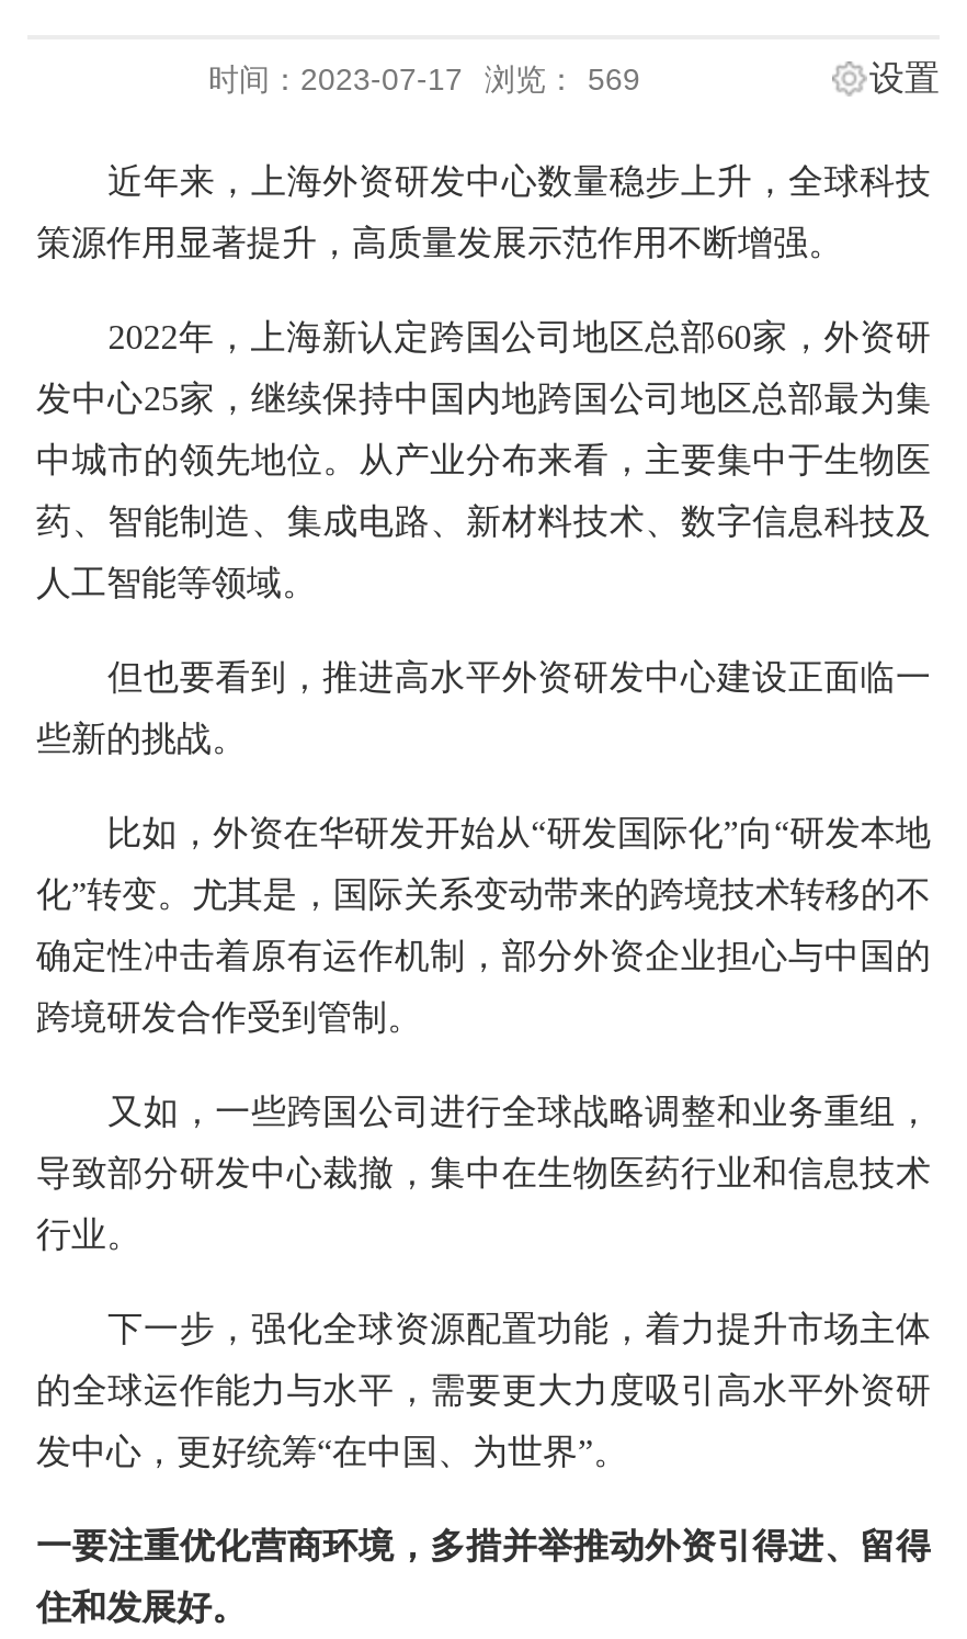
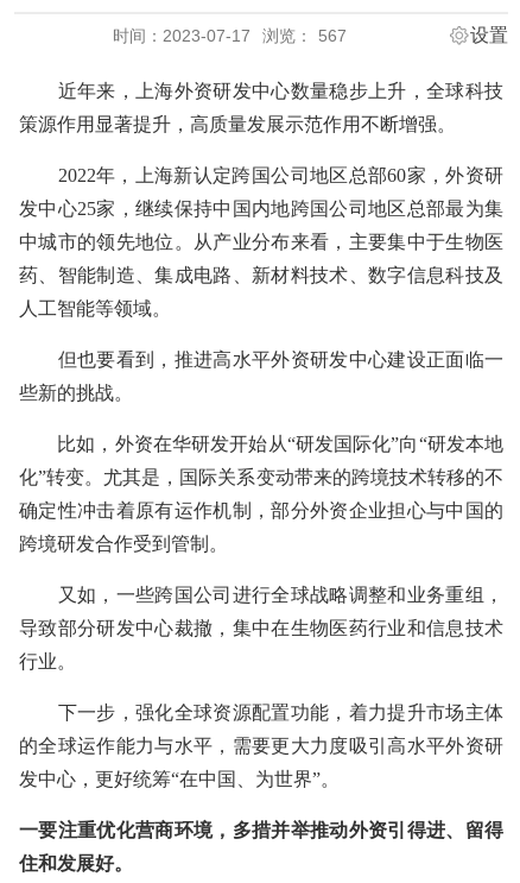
[208,61,640,96] 时间：2023-07-17 浏览： 569 -> [112,26,346,45] 时间：2023-07-17 浏览： 567

